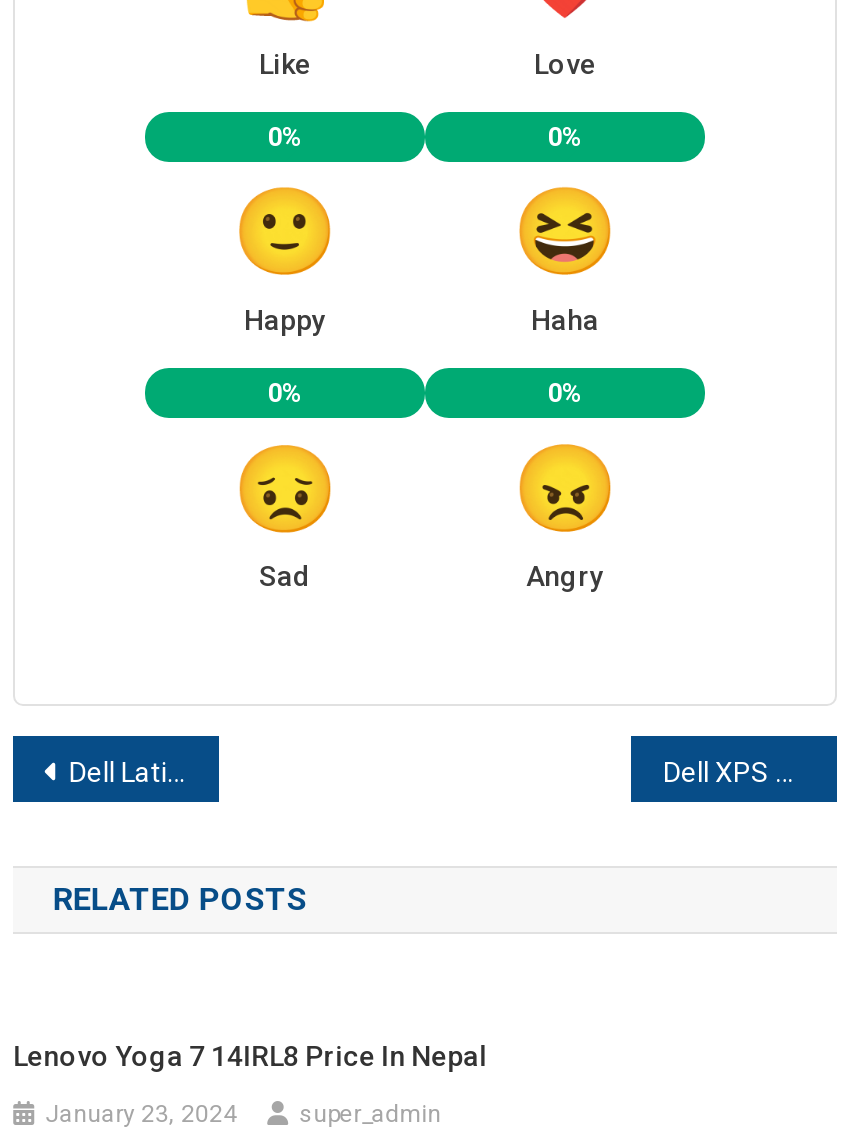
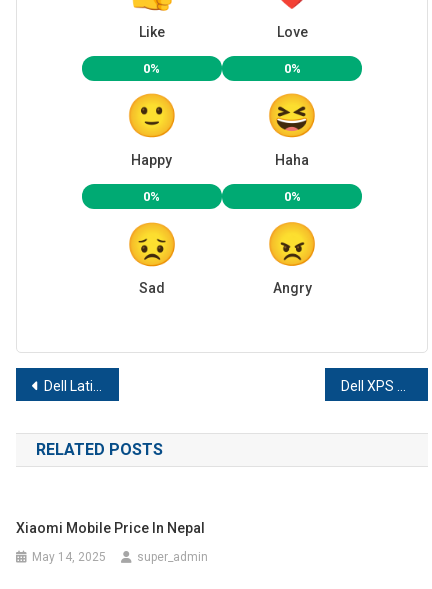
[13,1040,487,1072] Lenovo Yoga 7 14IRL8 Price In Nepal -> [16,520,205,536] Xiaomi Mobile Price In Nepal
[45,1100,237,1128] January 23, 2024 -> [32,550,106,564] May 14, 2025

